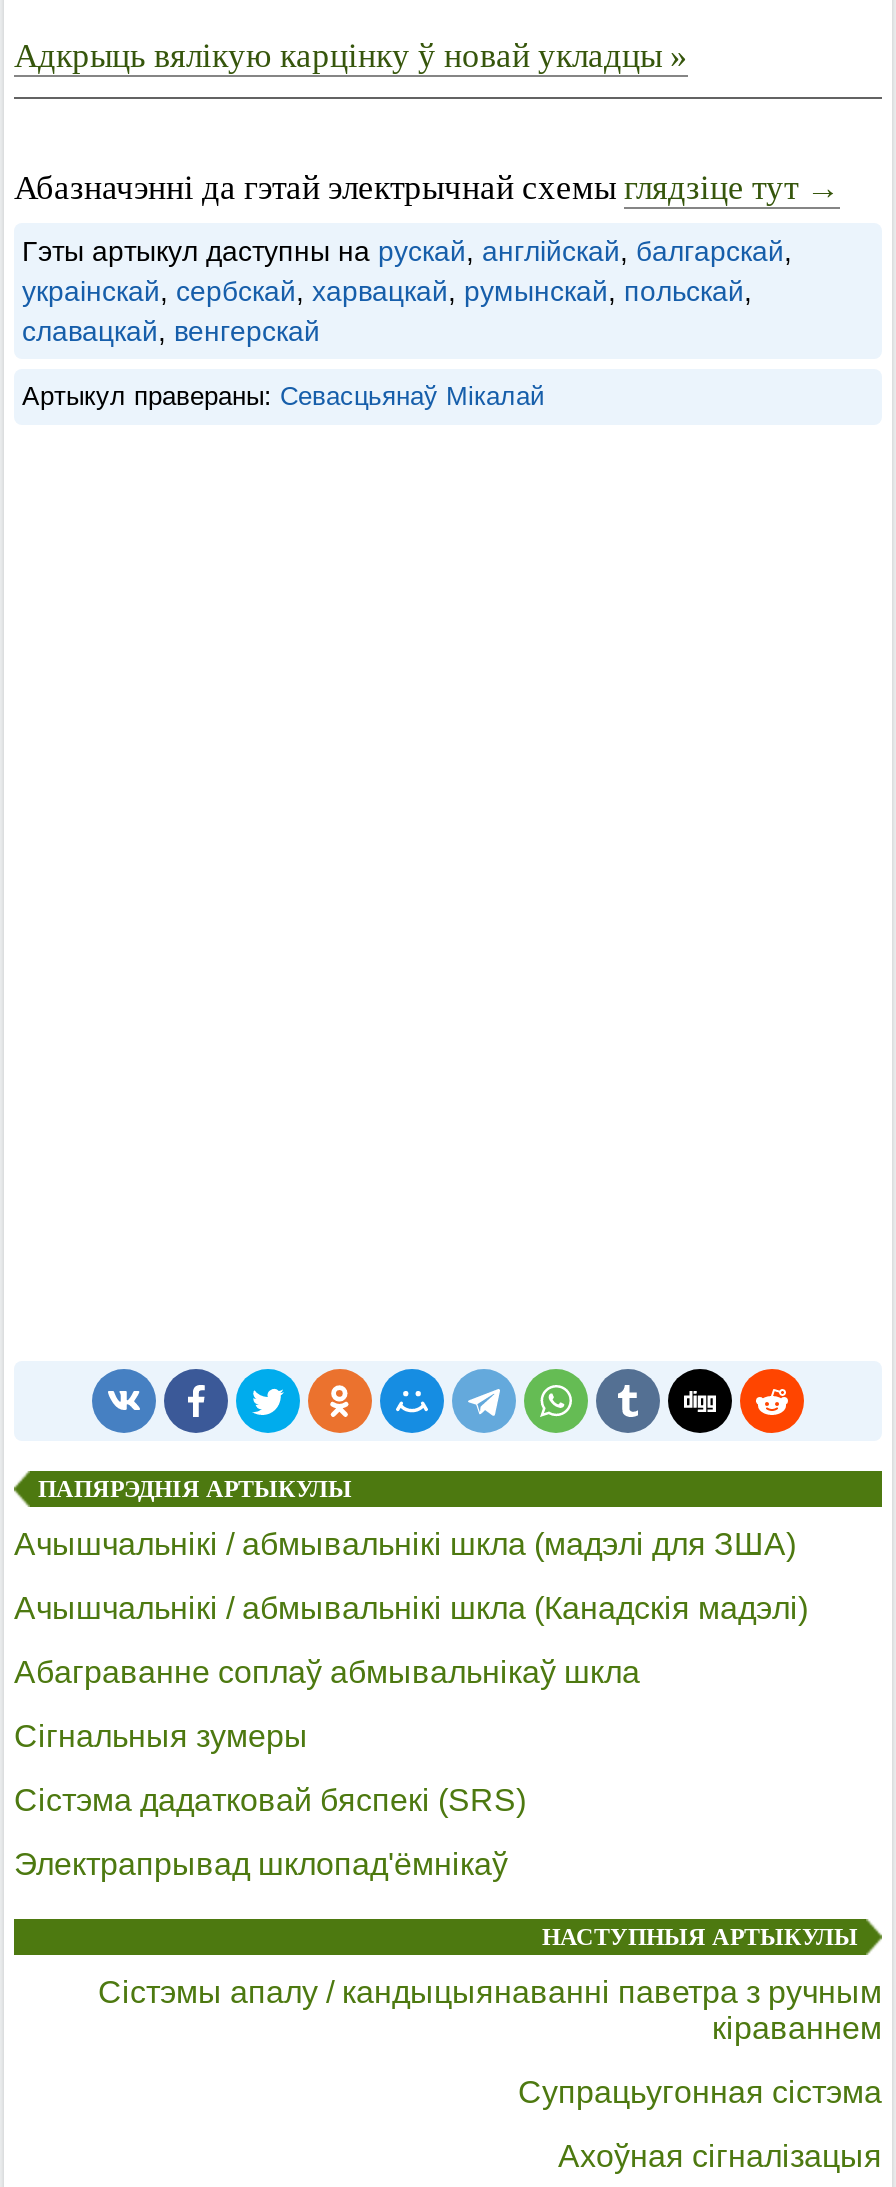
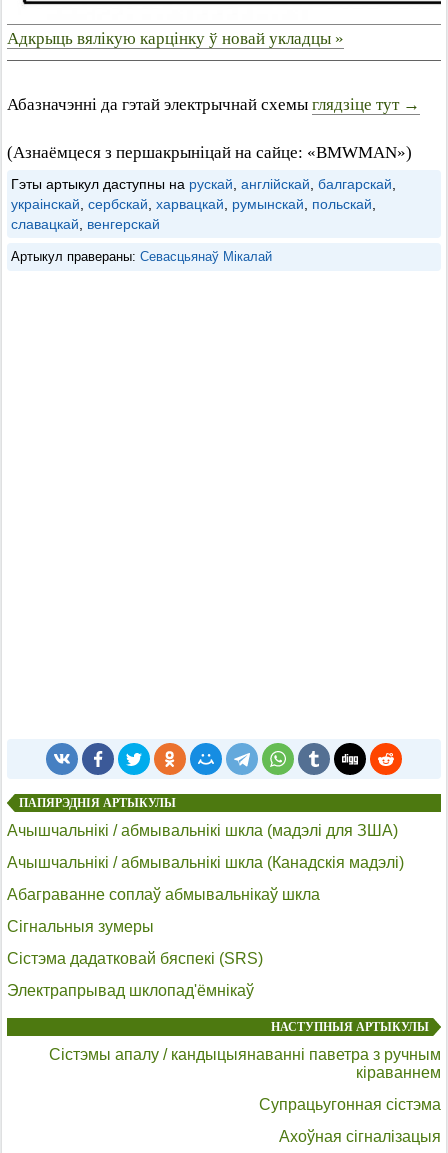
none -> [7,143,412,162] (Азнаёмцеся з першакрыніцай на сайце: «BMWMAN»)

